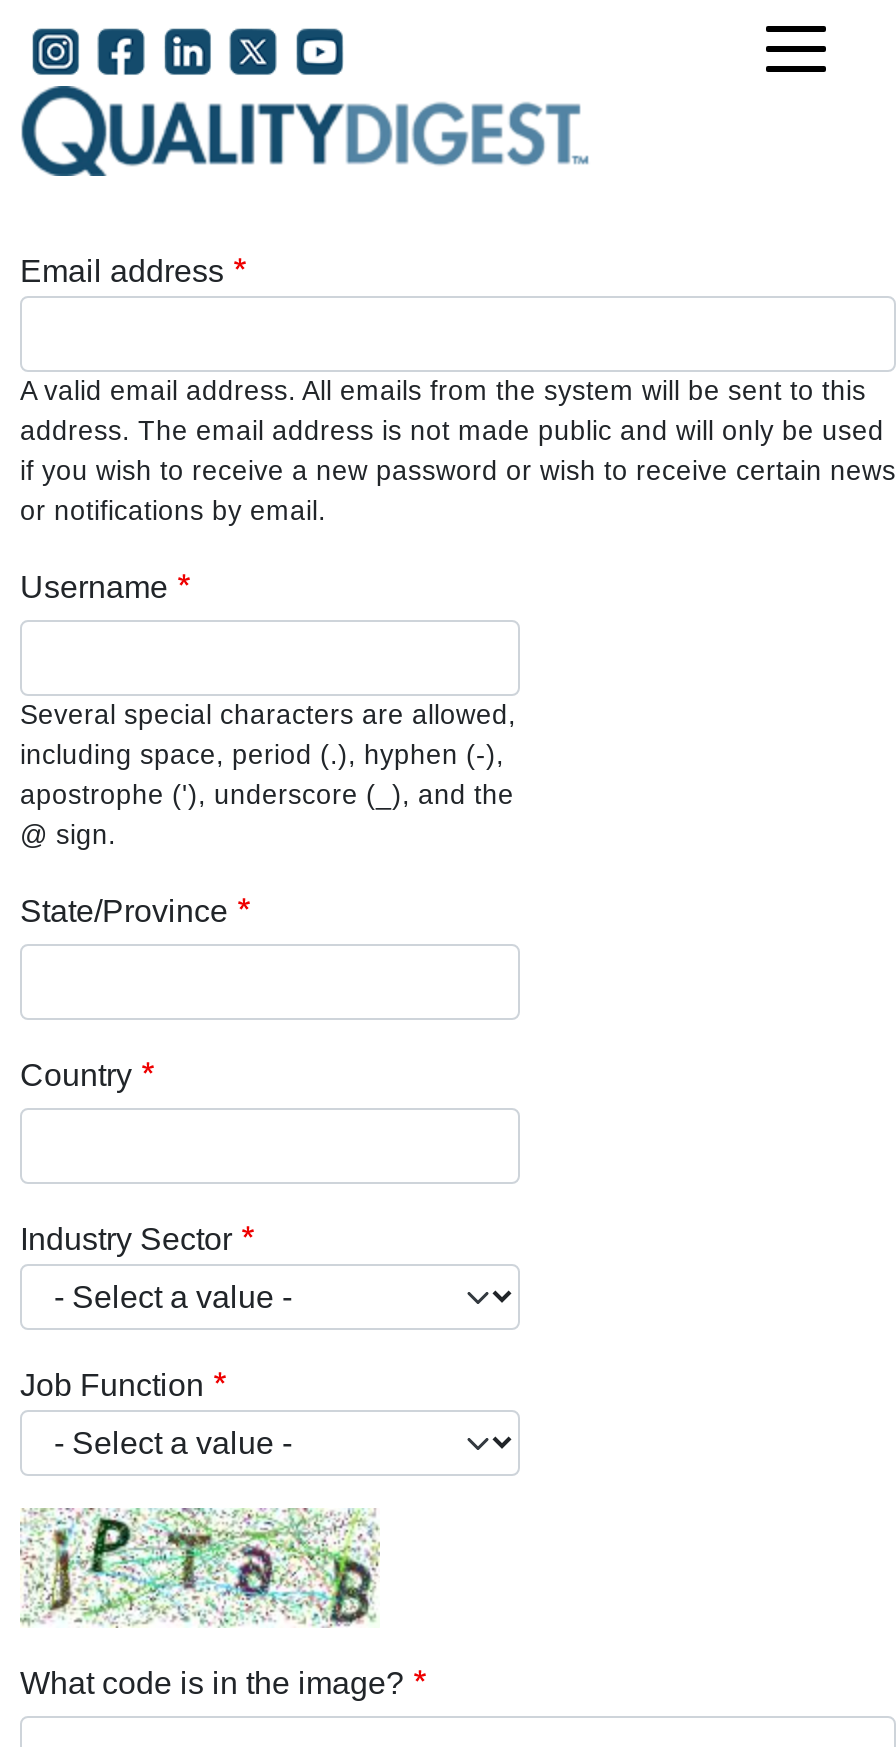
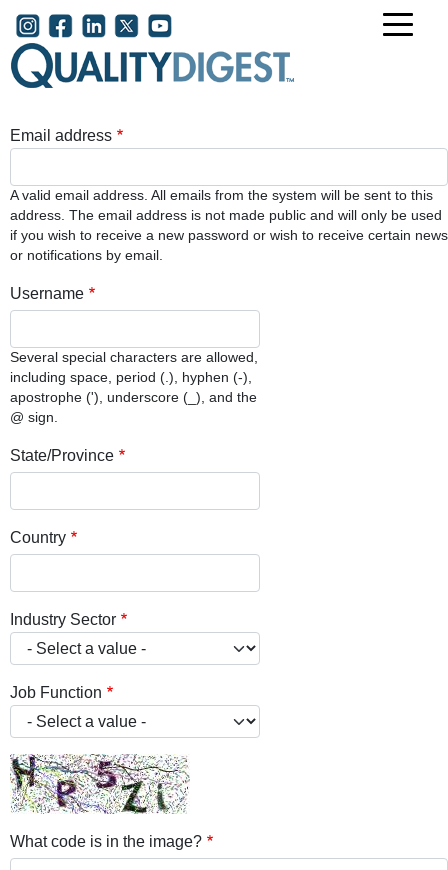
[20,1506,380,1628] [image] -> [10,754,189,815] [image]

